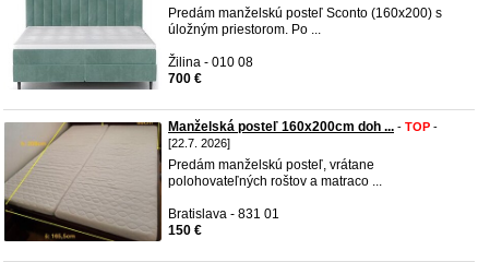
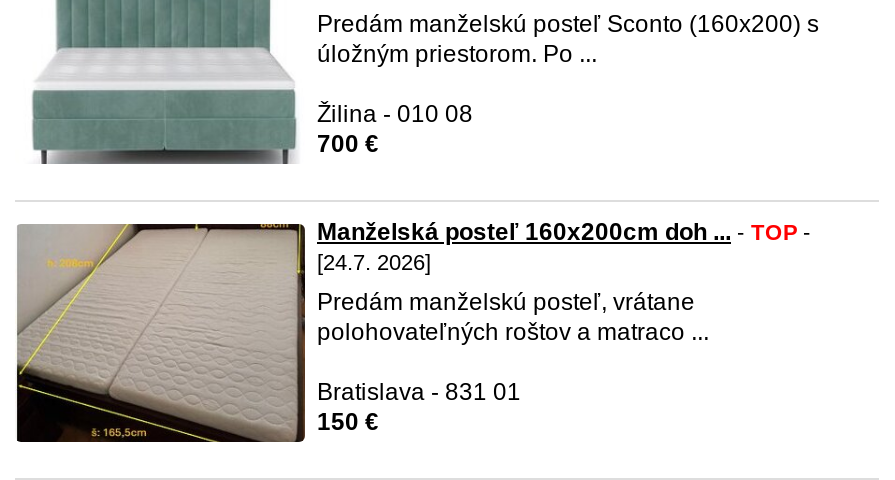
[168,136,230,150] [22.7. 2026] -> [317,250,431,274] [24.7. 2026]

